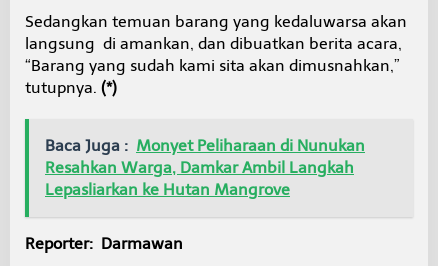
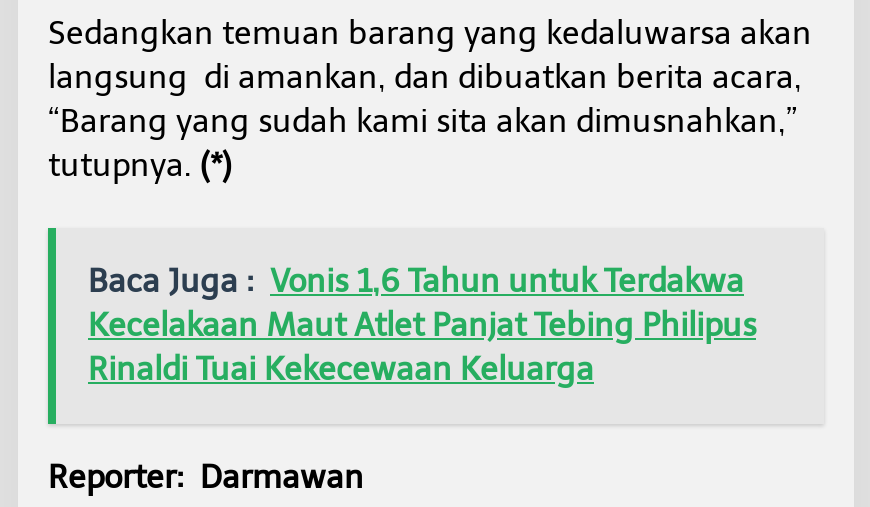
[45,136,365,199] Baca Juga : Monyet Peliharaan di Nunukan | Resahkan Warga, Damkar Ambil Langkah | Lepasliarkan ke Hutan Mangrove -> [88,261,756,387] Baca Juga : Vonis 1,6 Tahun untuk Terdakwa | Kecelakaan Maut Atlet Panjat Tebing Philipus | Rinaldi Tuai Kekecewaan Keluarga

